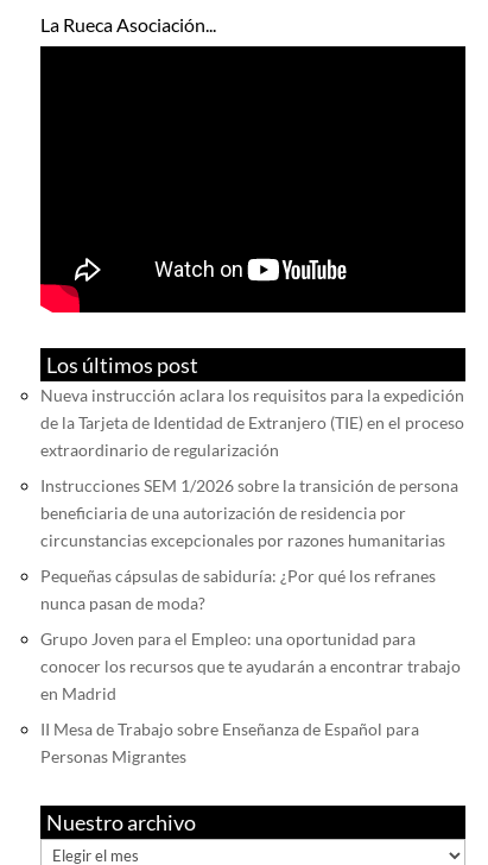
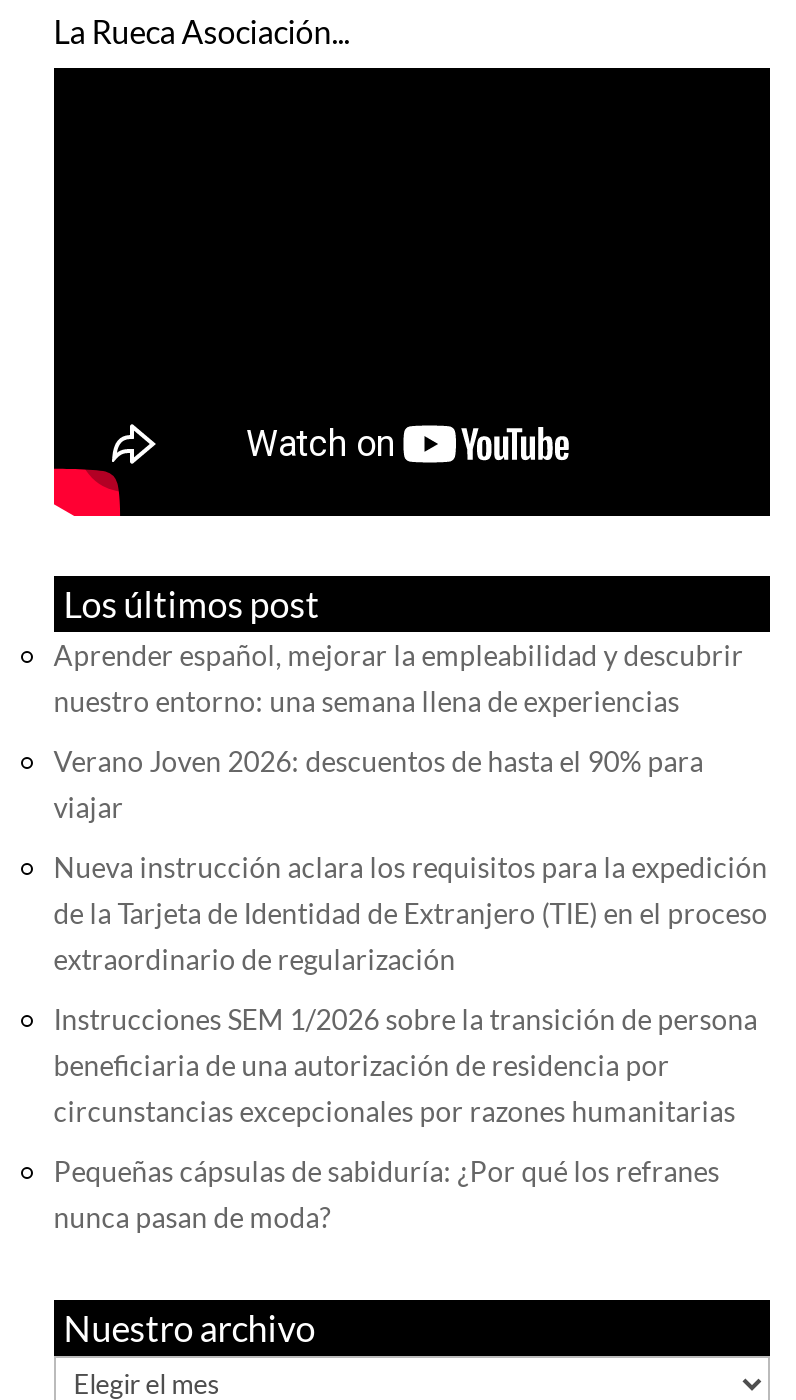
none -> [54,638,744,824] Aprender español, mejorar la empleabilidad y descubrir | nuestro entorno: una semana llena de experiencias | Verano Joven 2026: descuentos de hasta el 90% para | viajar
moved [40,385,464,613] -> [54,850,768,1234]: Nueva instrucción aclara los requisitos para la expedición | de la Tarjeta de Identidad de Extranjero (TIE) en el proceso | extraordinario de regularización | Instrucciones SEM 1/2026 sobre la transición de persona | beneficiaria de una autorización de residencia por | circunstancias excepcionales por razones humanitarias | Pequeñas cápsulas de sabiduría: ¿Por qué los refranes | nunca pasan de moda?
[40,628,460,766] Grupo Joven para el Empleo: una oportunidad para | conocer los recursos que te ayudarán a encontrar trabajo | en Madrid | II Mesa de Trabajo sobre Enseñanza de Español para | Personas Migrantes -> none

